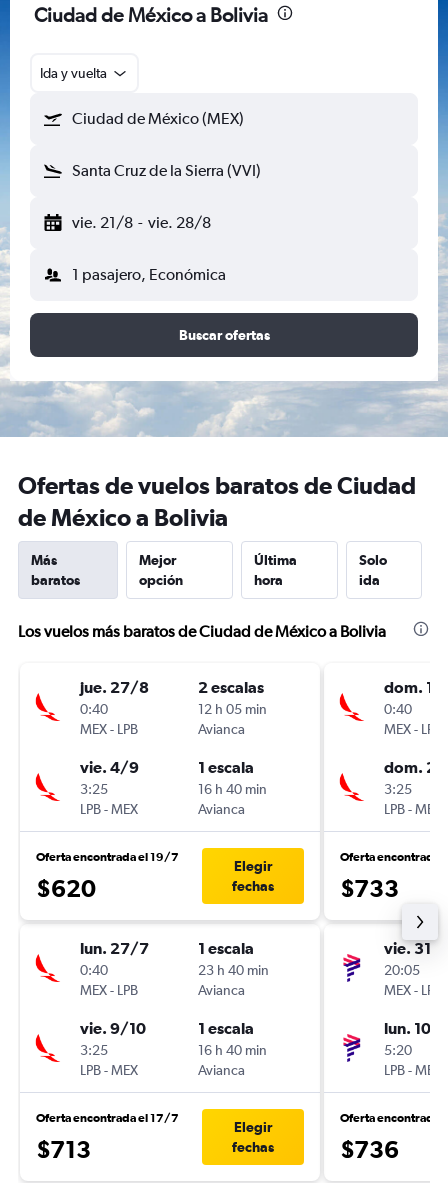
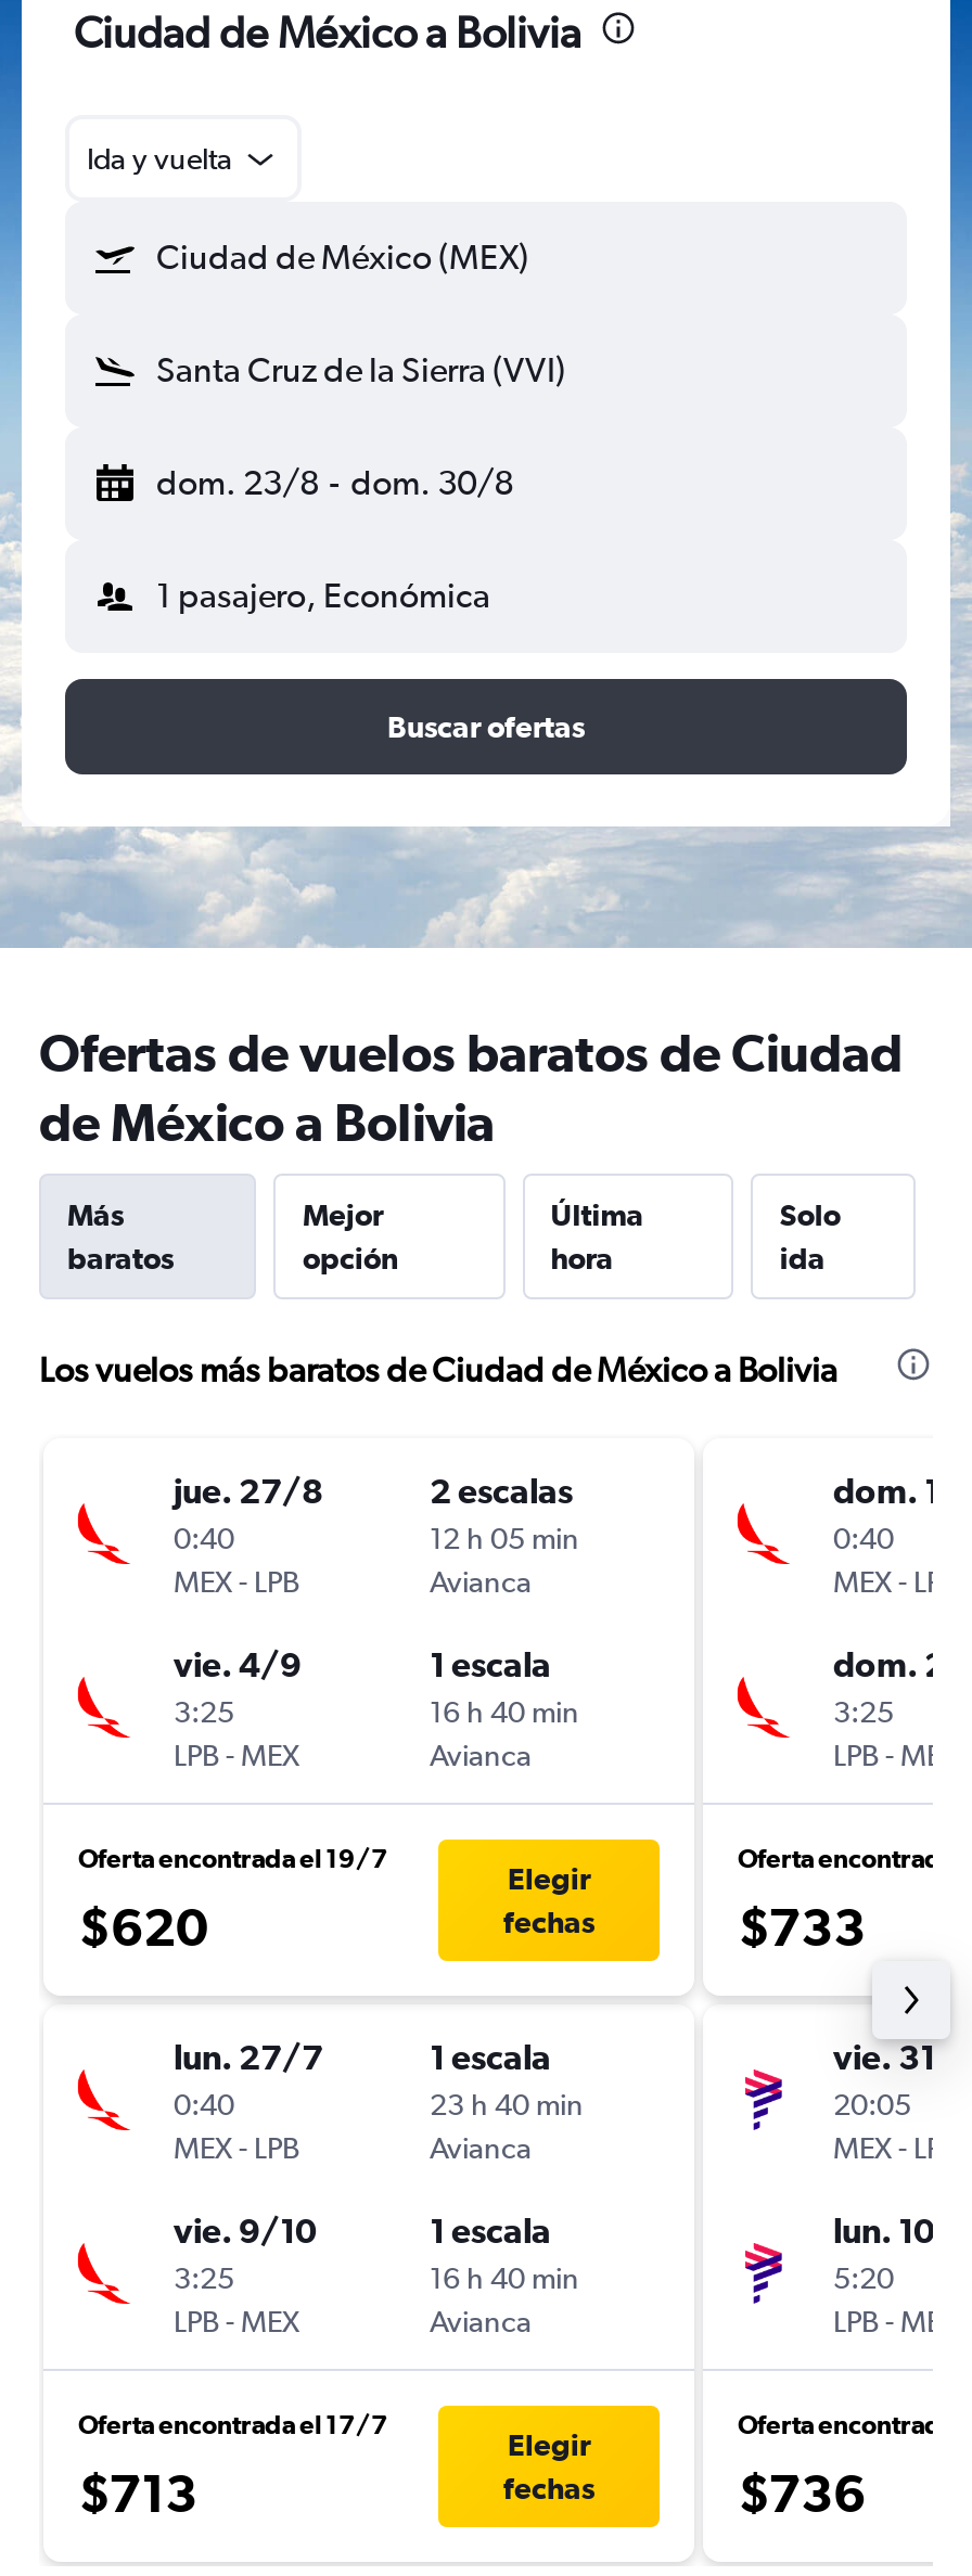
[72,213,211,232] vie. 21/8 - vie. 28/8 -> [156,462,513,503] dom. 23/8 - dom. 30/8

